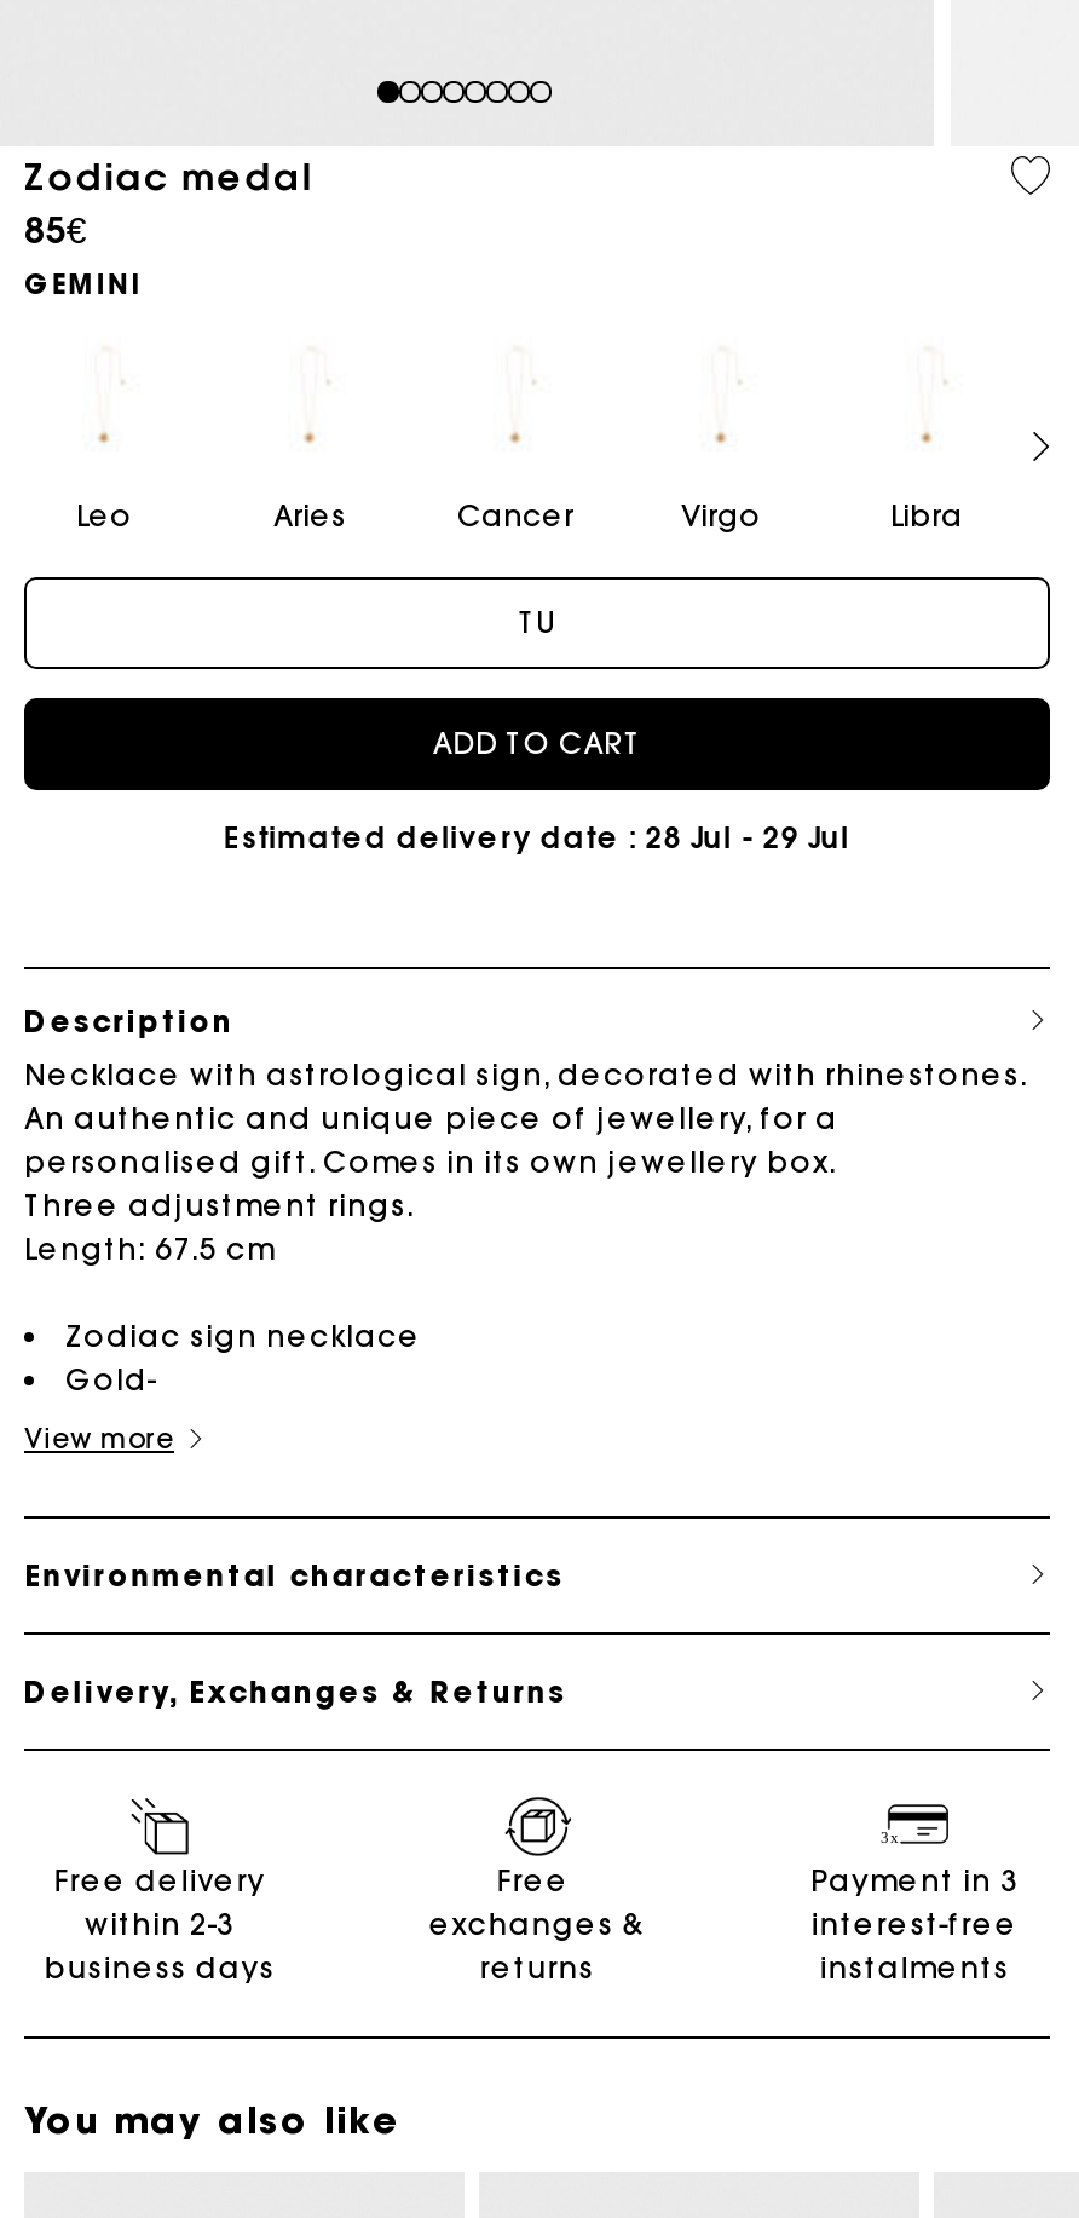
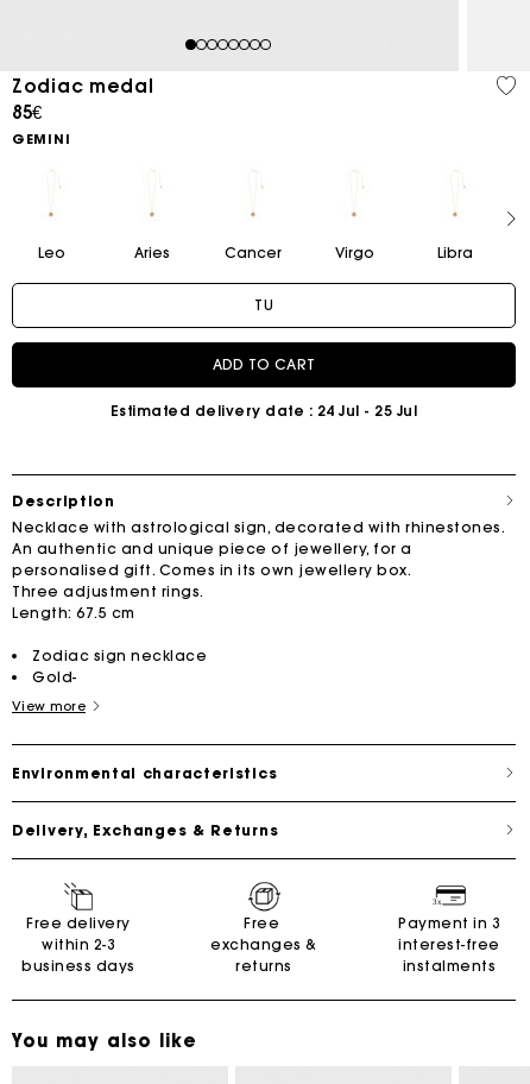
[225,818,850,855] Estimated delivery date: 28 Jul - 29 Jul -> [110,401,417,419] Estimated delivery date: 24 Jul - 25 Jul

